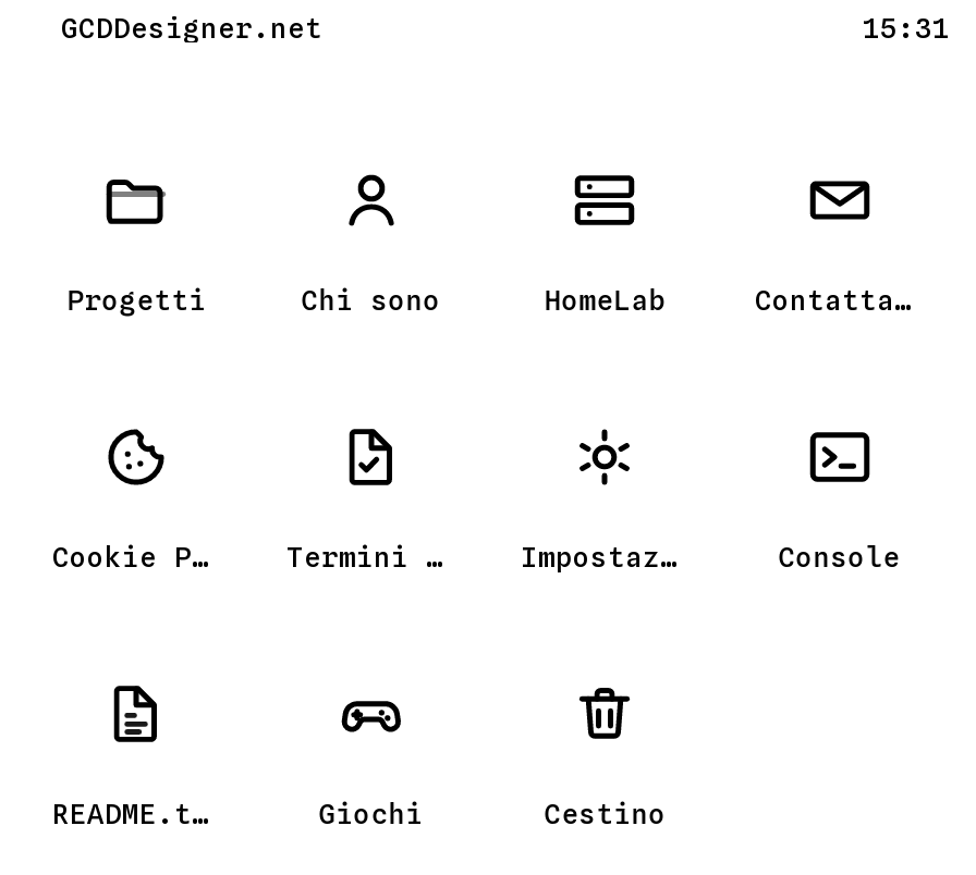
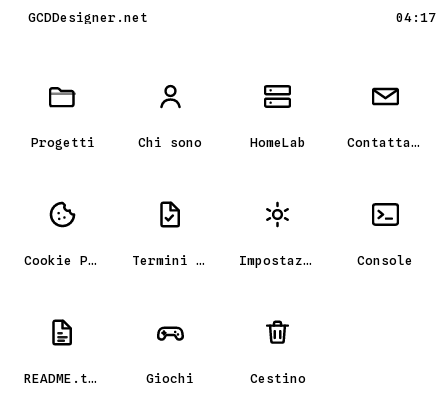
[863,12,950,45] 15:31 -> [396,10,436,25] 04:17

